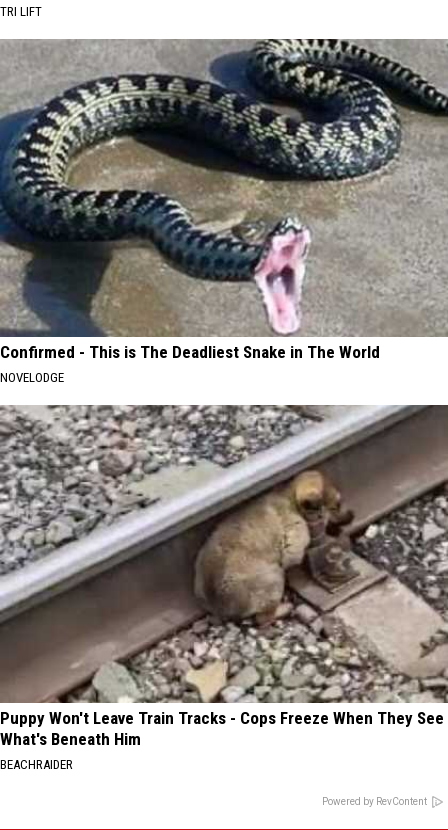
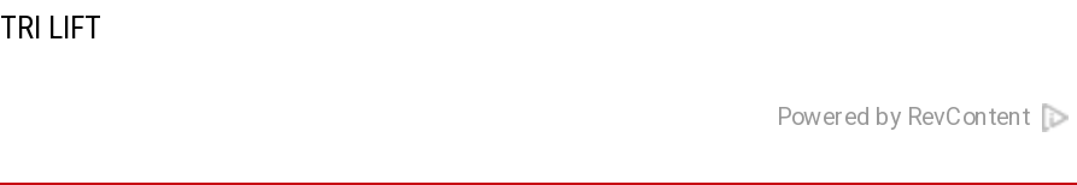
[0,38,445,385] [image] | Confirmed - This is The Deadliest Snake in The World | NOVELODGE -> none
[0,404,445,772] [image] | Puppy Won't Leave Train Tracks - Cops Freeze When They See | What's Beneath Him | BEACHRAIDER -> none

